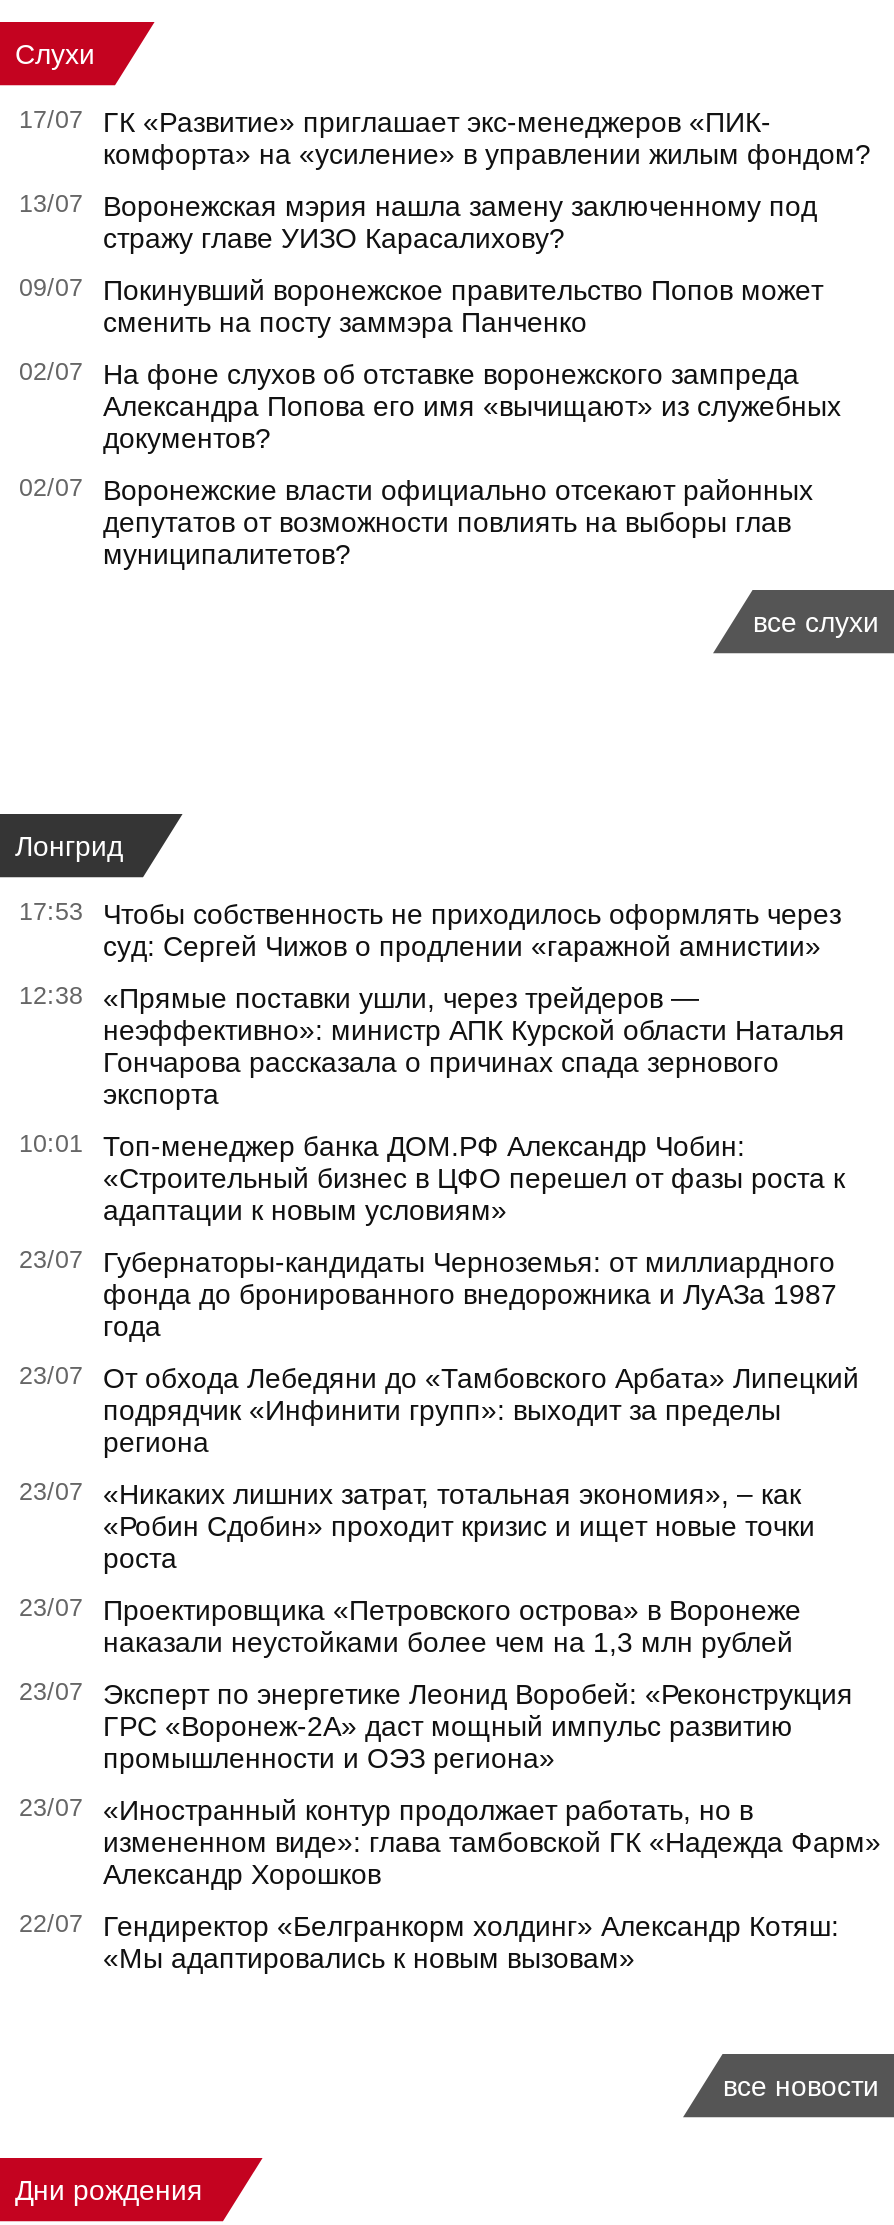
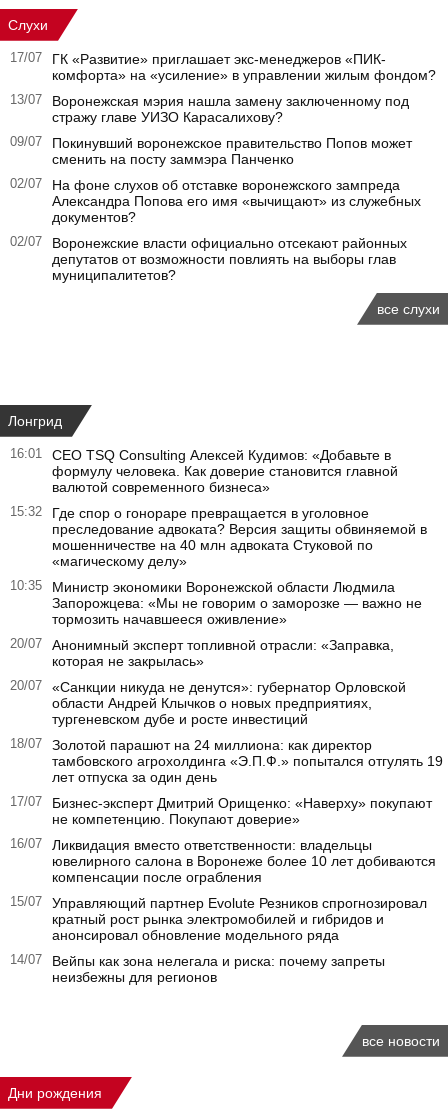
[19,897,841,961] 17:53 | Чтобы собственность не приходилось оформлять через | суд: Сергей Чижов о продлении «гаражной амнистии» -> [10,447,398,495] 16:01 | СЕО TSQ Consulting Алексей Кудимов: «Добавьте в | формулу человека. Как доверие становится главной | валютой современного бизнеса»
[19,981,845,1109] 12:38 | «Прямые поставки ушли, через трейдеров — | неэффективно»: министр АПК Курской области Наталья | Гончарова рассказала о причинах спада зернового | экспорта -> [10,505,427,569] 15:32 | Где спор о гонораре превращается в уголовное | преследование адвоката? Версия защиты обвиняемой в | мошенничестве на 40 млн адвоката Стуковой по | «магическому делу»
[19,1129,845,1225] 10:01 | Топ-менеджер банка ДОМ.РФ Александр Чобин: | «Строительный бизнес в ЦФО перешел от фазы роста к | адаптации к новым условиям» -> [10,579,422,627] 10:35 | Министр экономики Воронежской области Людмила | Запорожцева: «Мы не говорим о заморозке — важно не | тормозить начавшееся оживление»
[19,1245,837,1341] 23/07 | Губернаторы‑кандидаты Черноземья: от миллиардного | фонда до бронированного внедорожника и ЛуАЗа 1987 | года -> [10,637,394,669] 20/07 | Анонимный эксперт топливной отрасли: «Заправка, | которая не закрылась»
[19,1361,859,1457] 23/07 | От обхода Лебедяни до «Тамбовского Арбата» Липецкий | подрядчик «Инфинити групп»: выходит за пределы | региона -> [10,679,406,727] 20/07 | «Санкции никуда не денутся»: губернатор Орловской | области Андрей Клычков о новых предприятиях, | тургеневском дубе и росте инвестиций
[19,1477,815,1573] 23/07 | «Никаких лишних затрат, тотальная экономия», – как | «Робин Сдобин» проходит кризис и ищет новые точки | роста -> [10,737,443,785] 18/07 | Золотой парашют на 24 миллиона: как директор | тамбовского агрохолдинга «Э.П.Ф.» попытался отгулять 19 | лет отпуска за один день
[19,1593,801,1657] 23/07 | Проектировщика «Петровского острова» в Воронеже | наказали неустойками более чем на 1,3 млн рублей -> [10,795,432,827] 17/07 | Бизнес-эксперт Дмитрий Орищенко: «Наверху» покупают | не компетенцию. Покупают доверие»
[19,1677,853,1773] 23/07 | Эксперт по энергетике Леонид Воробей: «Реконструкция | ГРС «Воронеж‑2А» даст мощный импульс развитию | промышленности и ОЭЗ региона» -> [10,837,436,885] 16/07 | Ликвидация вместо ответственности: владельцы | ювелирного салона в Воронеже более 10 лет добиваются | компенсации после ограбления
[19,1793,881,1889] 23/07 | «Иностранный контур продолжает работать, но в | измененном виде»: глава тамбовской ГК «Надежда Фарм» | Александр Хорошков -> [10,895,427,943] 15/07 | Управляющий партнер Evolute Резников спрогнозировал | кратный рост рынка электромобилей и гибридов и | анонсировал обновление модельного ряда
[19,1909,839,1973] 22/07 | Гендиректор «Белгранкорм холдинг» Александр Котяш: | «Мы адаптировались к новым вызовам» -> [10,953,385,985] 14/07 | Вейпы как зона нелегала и риска: почему запреты | неизбежны для регионов

